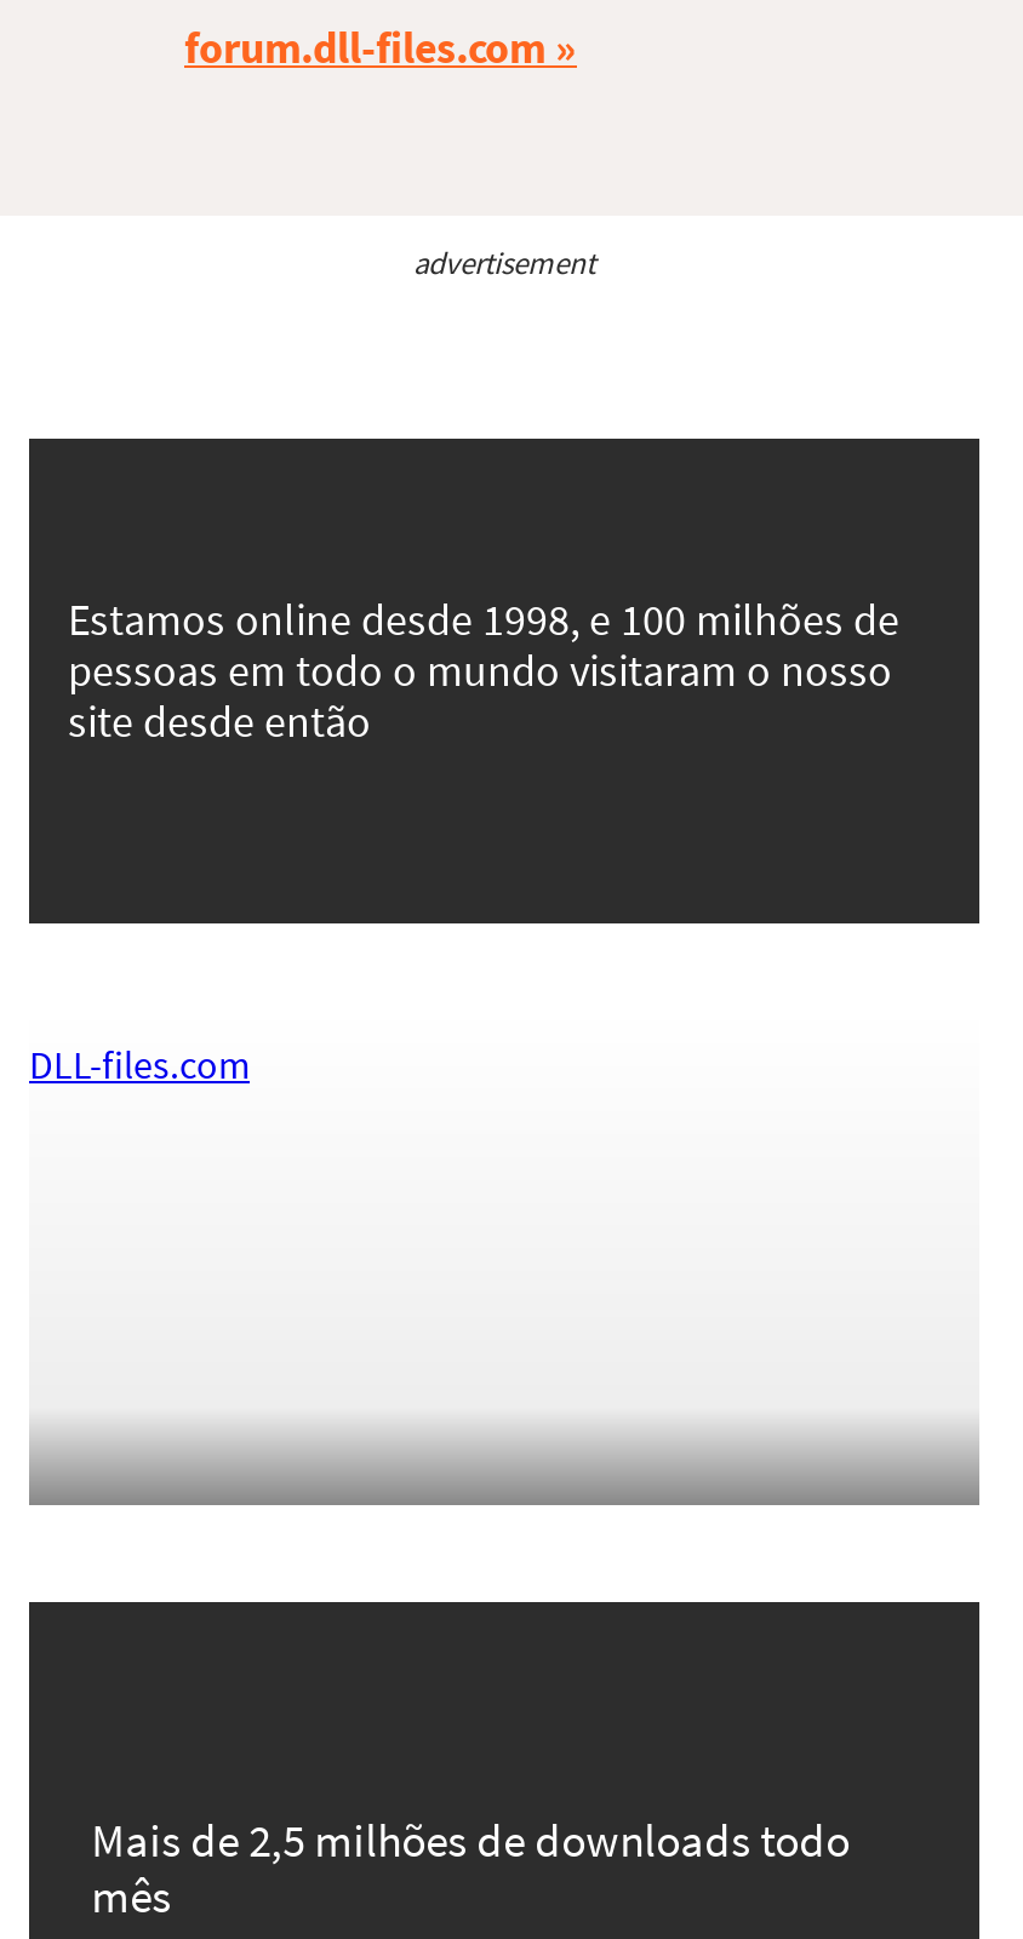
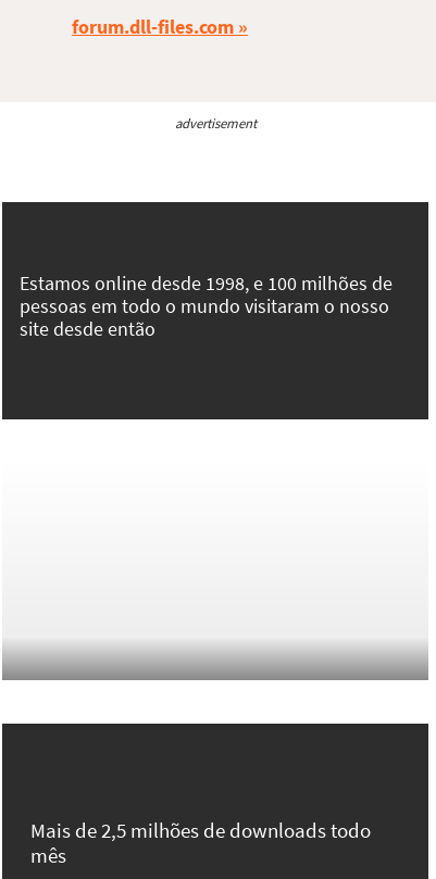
[29,1039,250,1088] DLL-files.com -> none

